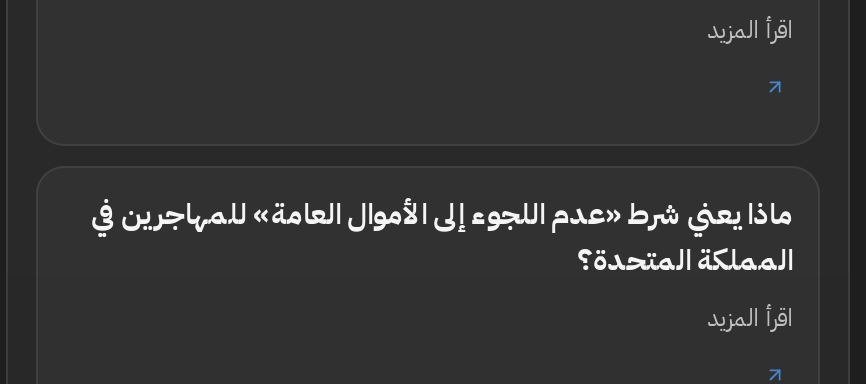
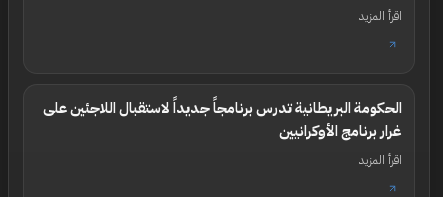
[91,191,793,281] ماذا يعني شرط «عدم اللجوء إلى الأموال العامة» للمهاجرين في | المملكة المتحدة؟ -> [43,97,402,142] الحكومة البريطانية تدرس برنامجاً جديداً لاستقبال اللاجئين على | غرار برنامج الأوكرانيين

